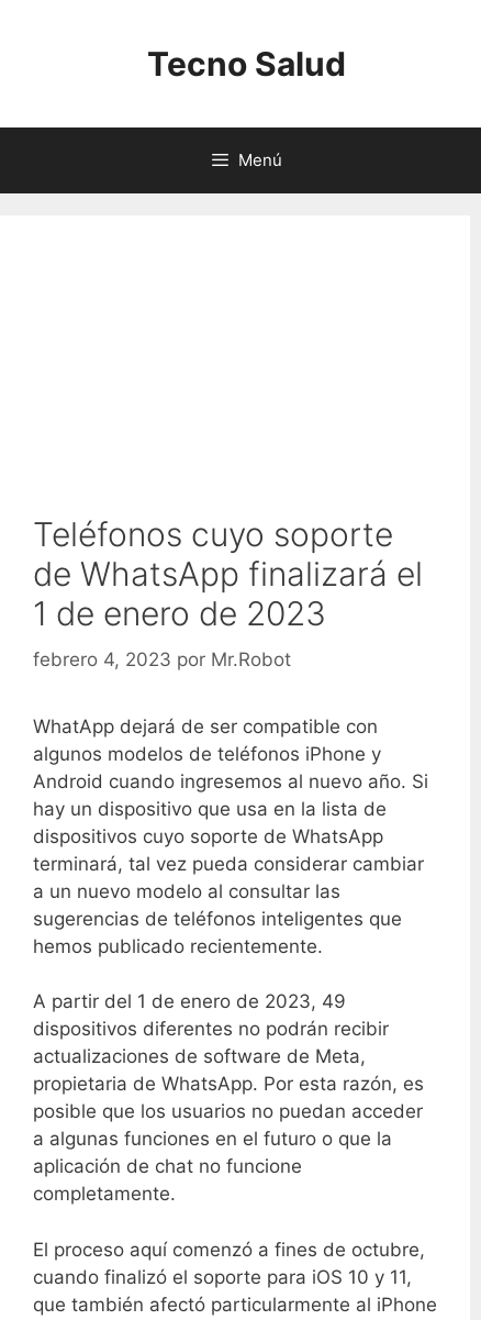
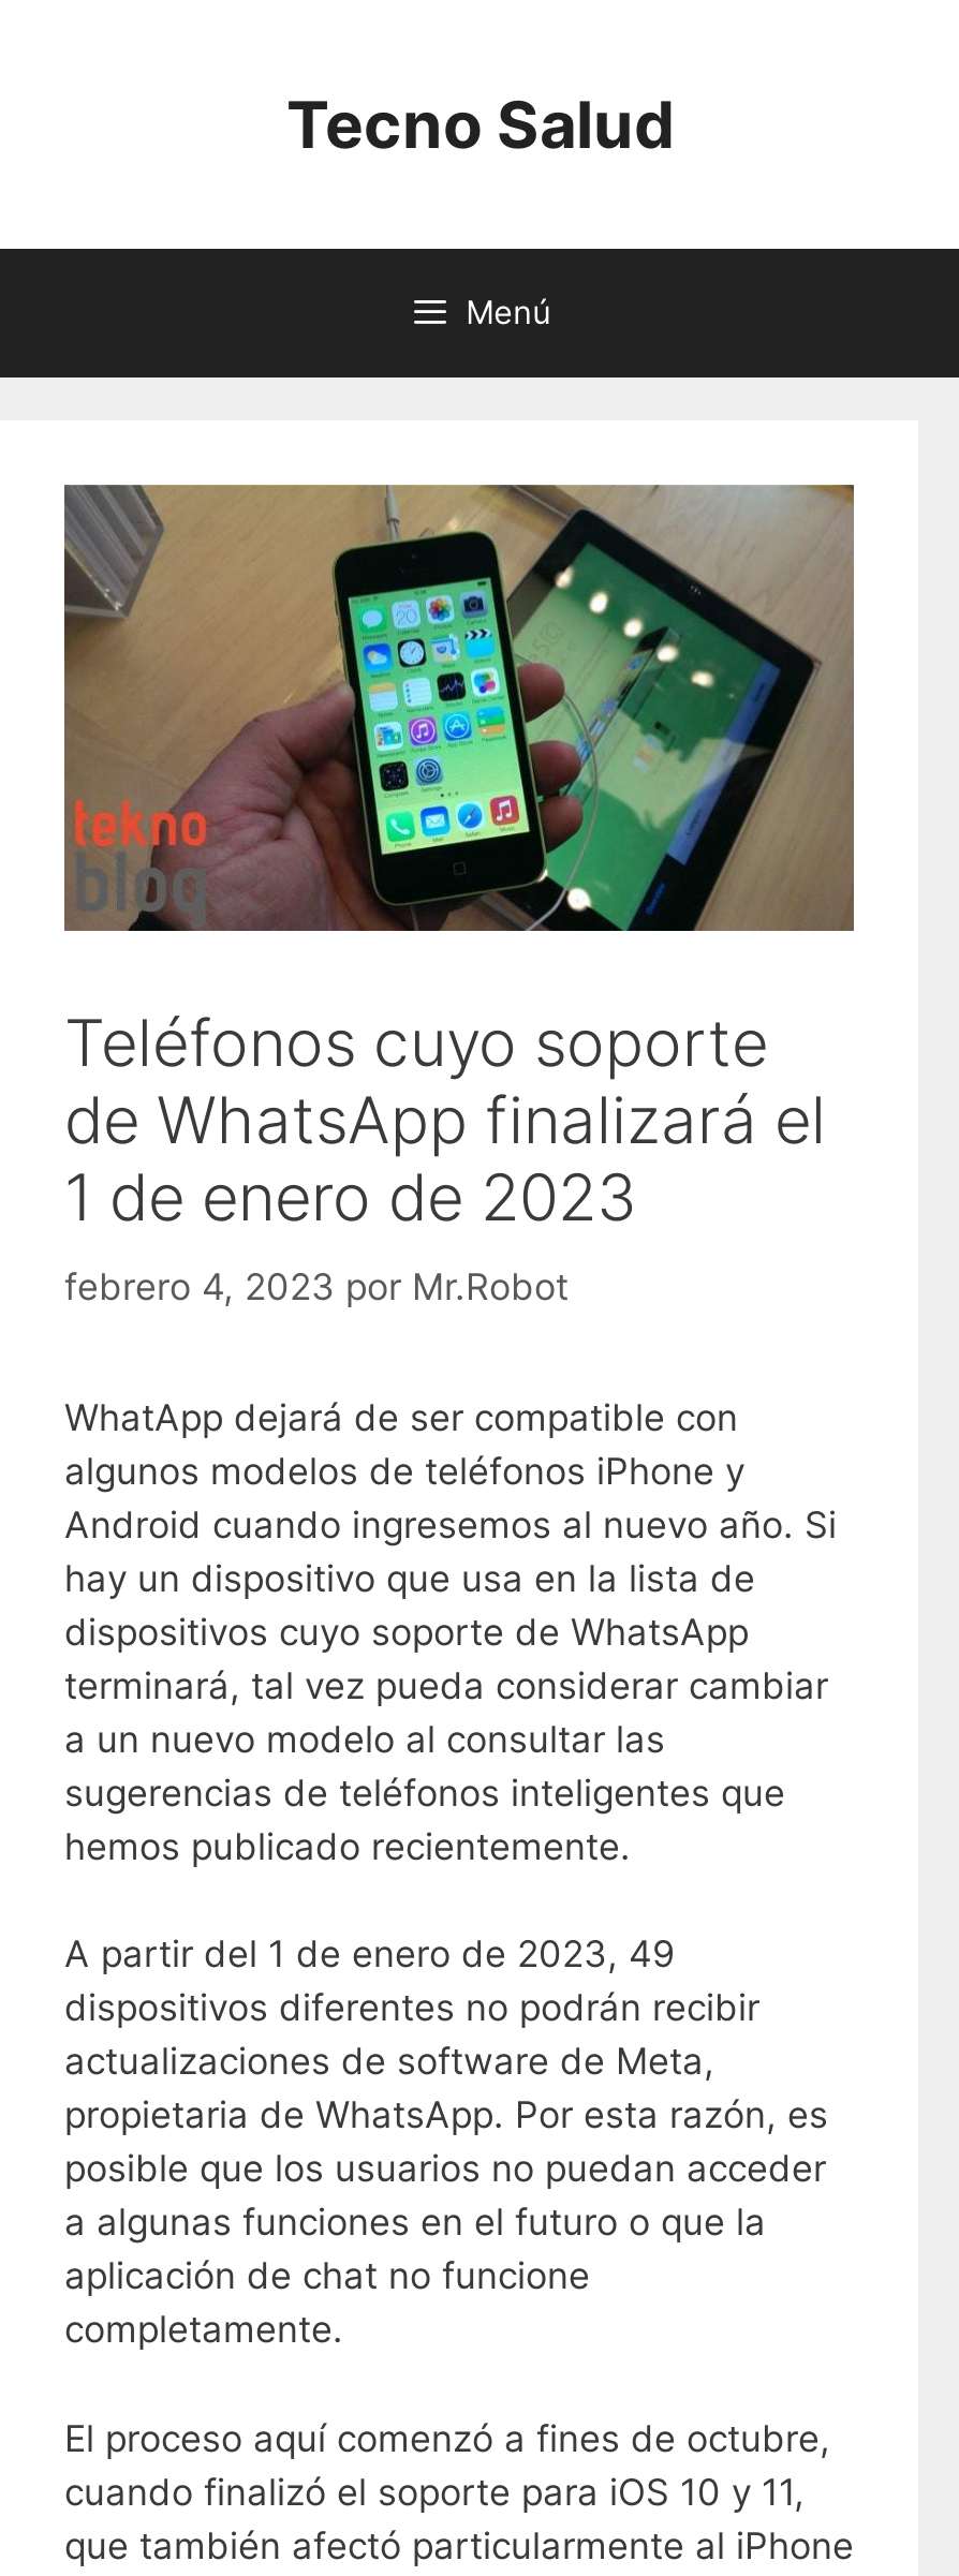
none -> [62,483,856,933] [image]

